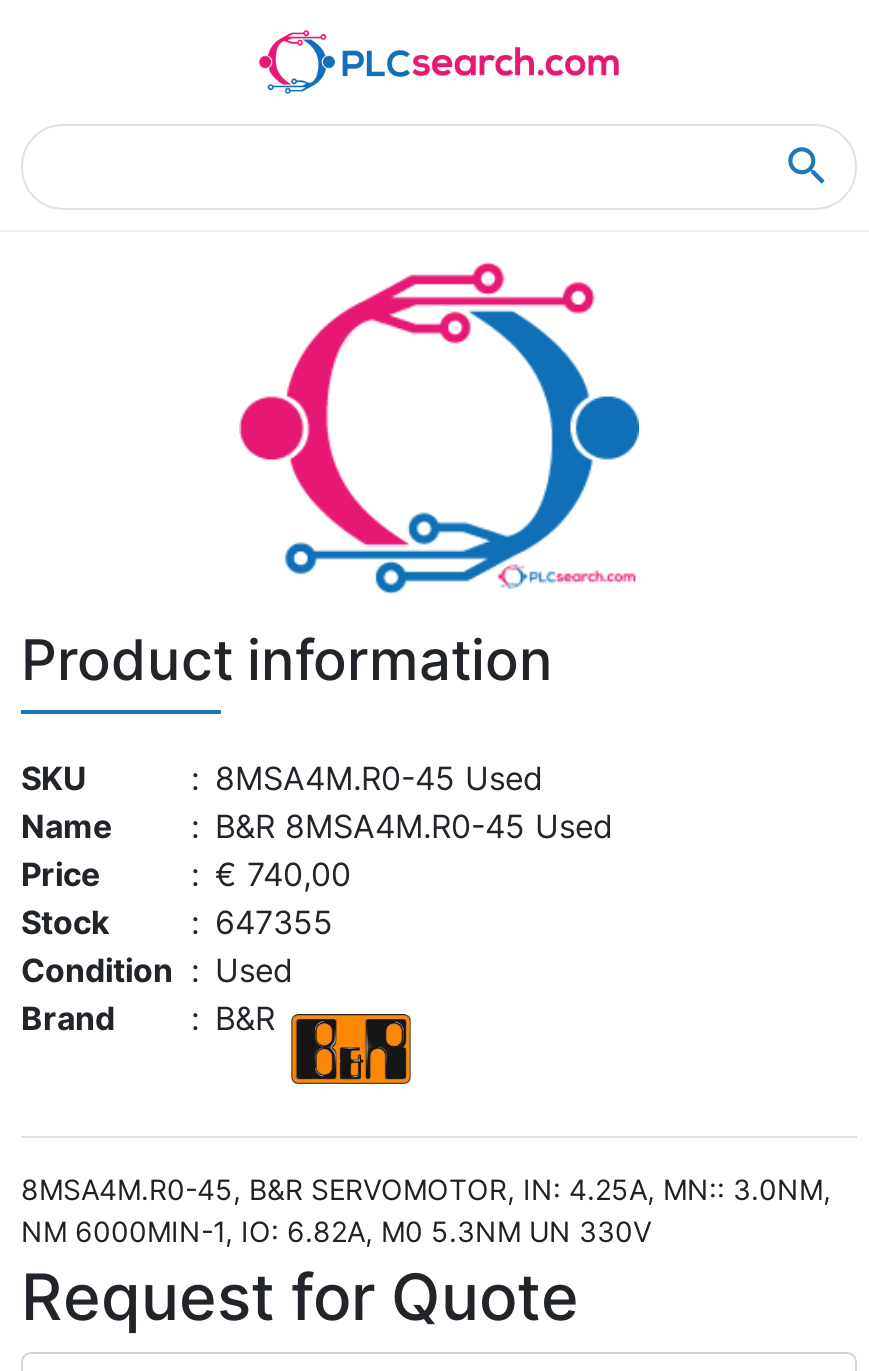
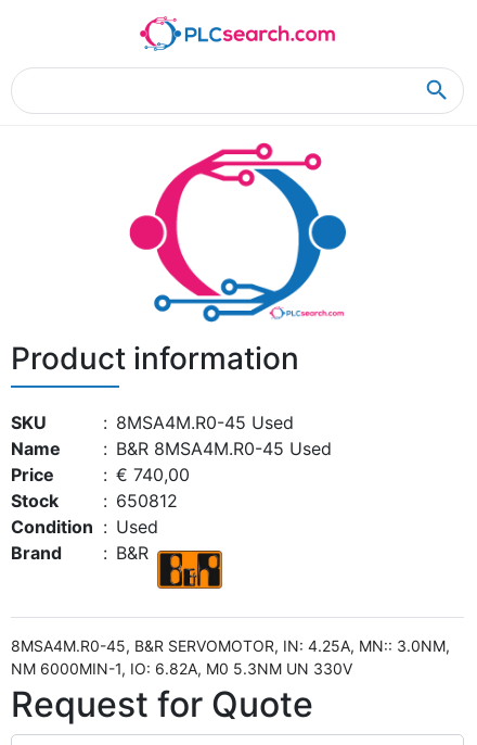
[191,902,333,942] : 647355 -> [103,490,178,512] : 650812

